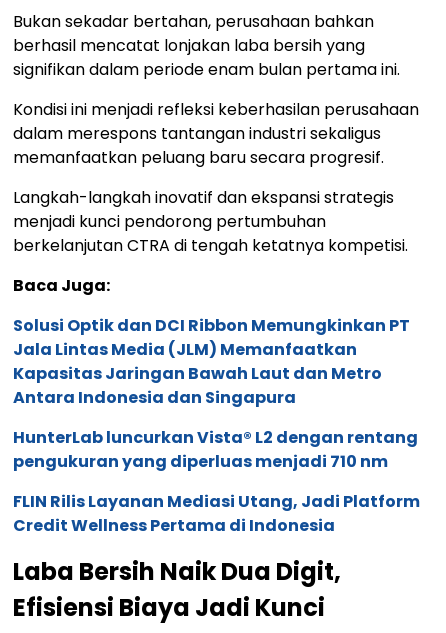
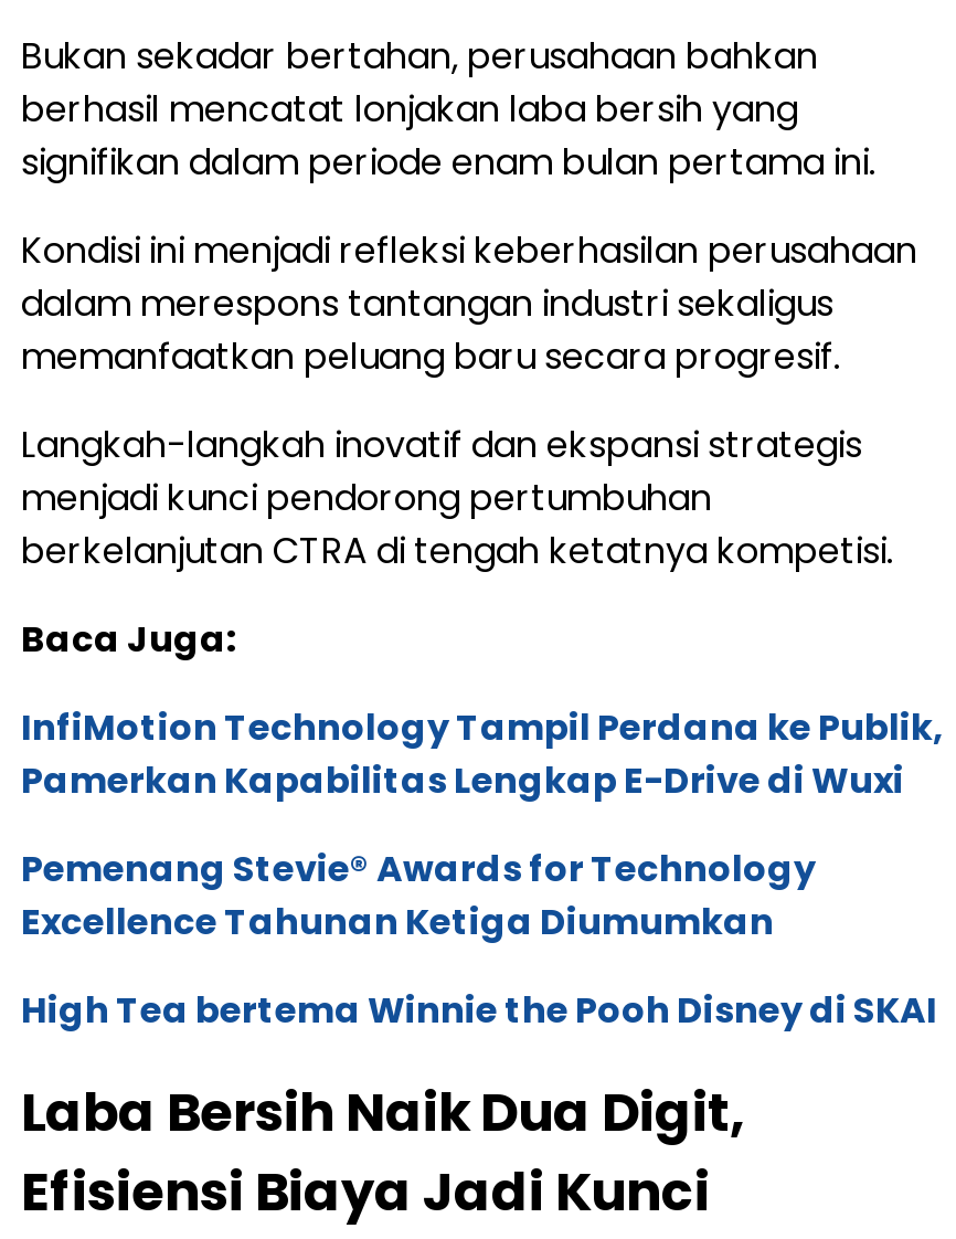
[13,314,410,409] Solusi Optik dan DCI Ribbon Memungkinkan PT | Jala Lintas Media (JLM) Memanfaatkan | Kapasitas Jaringan Bawah Laut dan Metro | Antara Indonesia dan Singapura -> [21,703,944,807] InfiMotion Technology Tampil Perdana ke Publik, | Pamerkan Kapabilitas Lengkap E-Drive di Wuxi
[13,426,418,473] HunterLab luncurkan Vista® L2 dengan rentang | pengukuran yang diperluas menjadi 710 nm -> [21,845,816,948] Pemenang Stevie® Awards for Technology | Excellence Tahunan Ketiga Diumumkan
[13,490,420,537] FLIN Rilis Layanan Mediasi Utang, Jadi Platform | Credit Wellness Pertama di Indonesia -> [21,986,937,1037] High Tea bertema Winnie the Pooh Disney di SKAI

